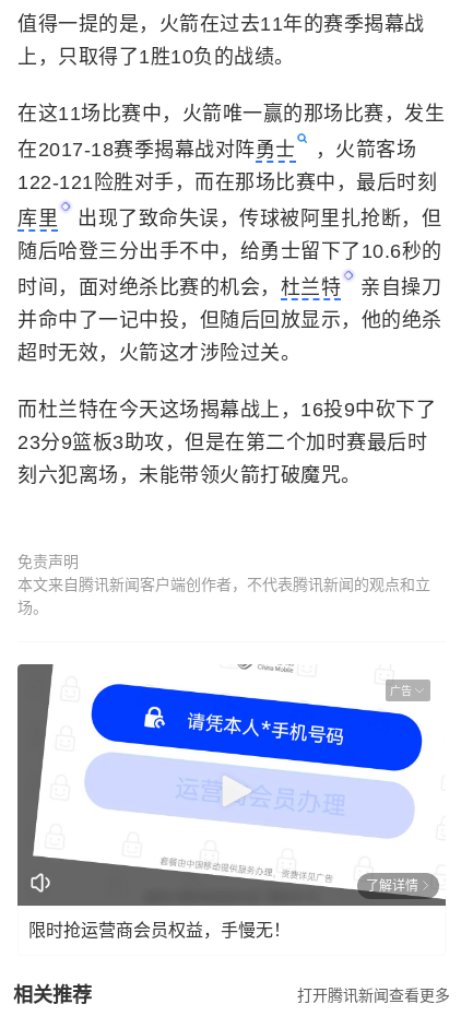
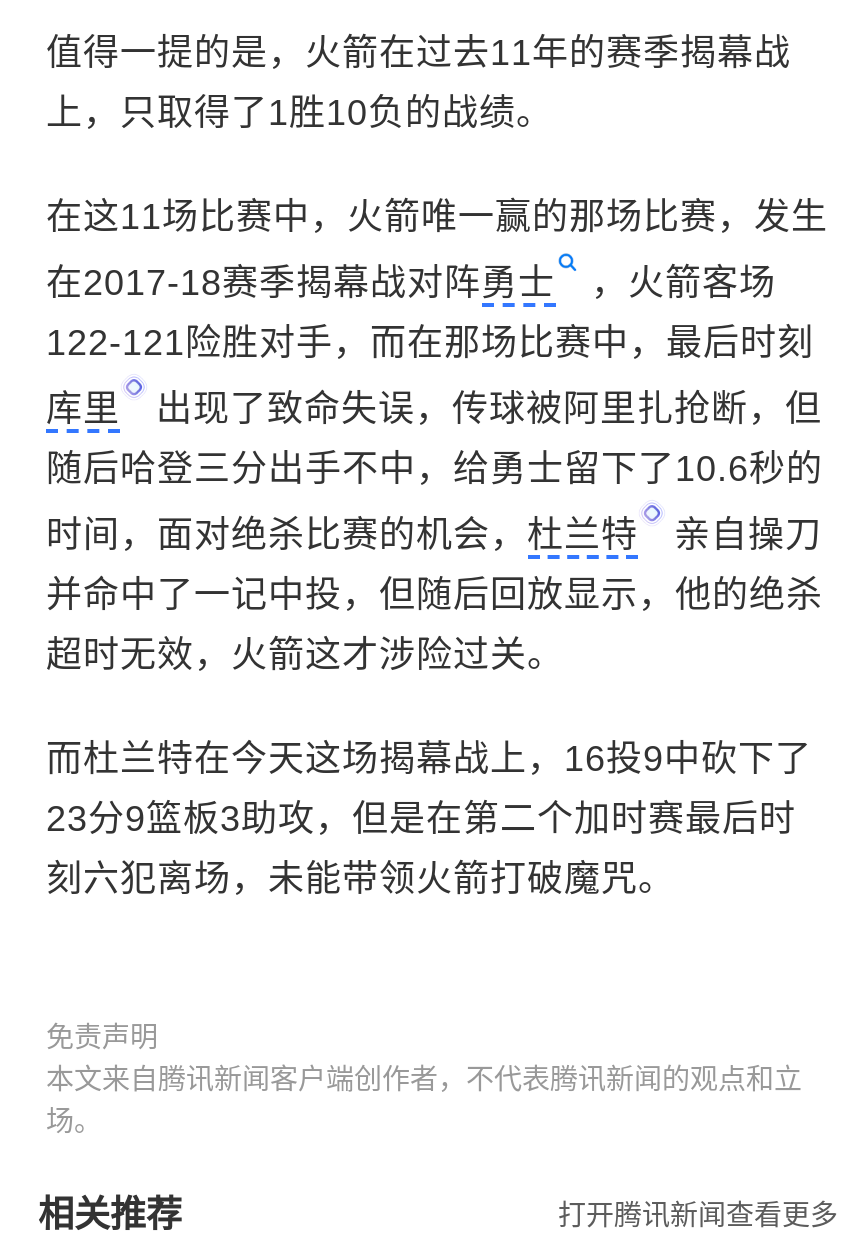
[16,664,447,907] [image] | 广告 -> none
[28,878,418,939] 了解详情 | 限时抢运营商会员权益，手慢无！ -> none

